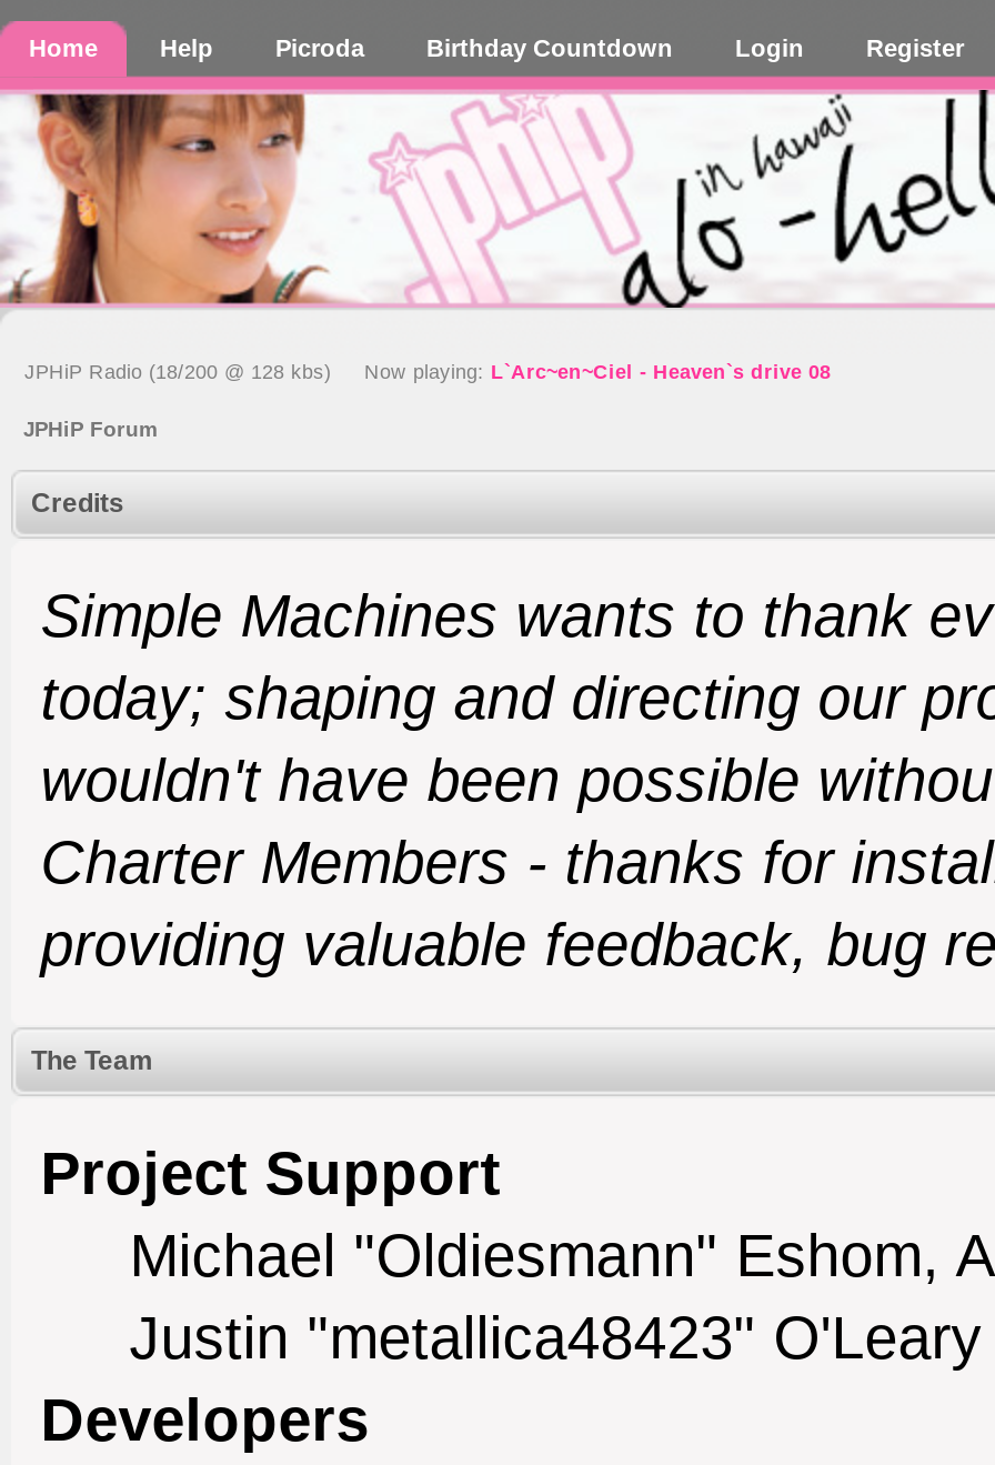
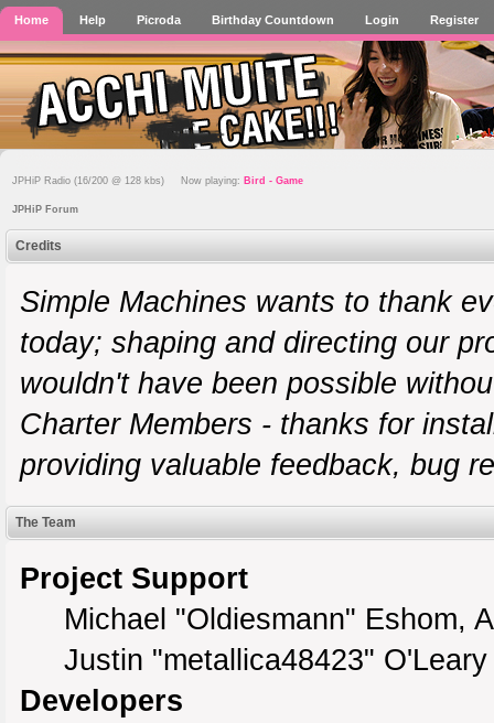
[7,88,988,383] [image] | JPHiP Radio (18/200 @ 128 kbs) Now playing: L`Arc~en~Ciel - Heaven`s drive 08 -> [3,40,491,186] [image] | JPHiP Radio (16/200 @ 128 kbs) Now playing: Bird - Game

